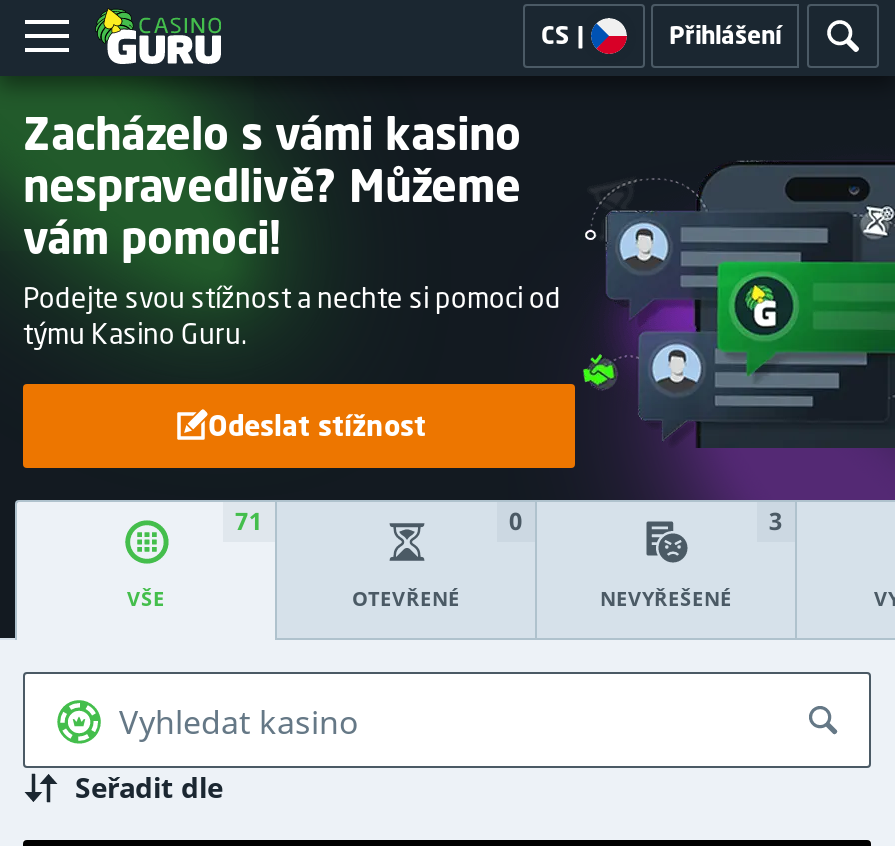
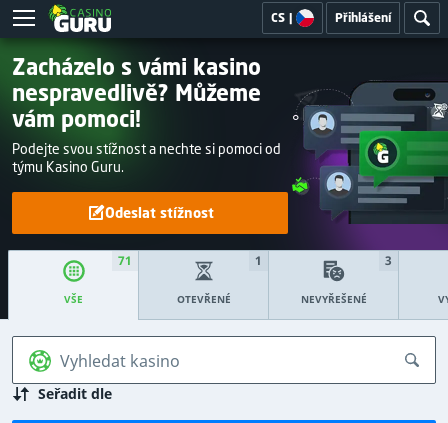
[509,504,523,538] 0 -> [255,252,262,269] 1

